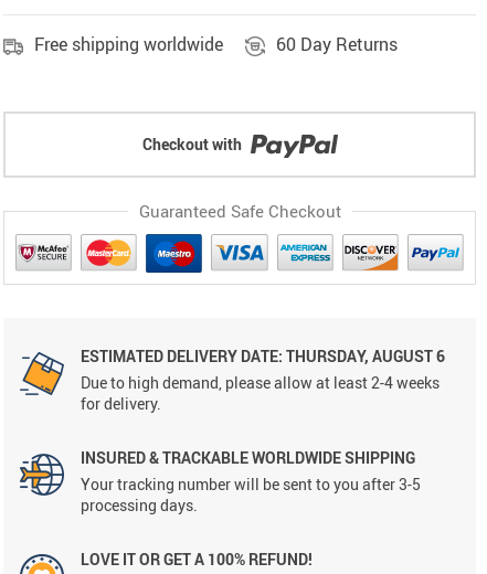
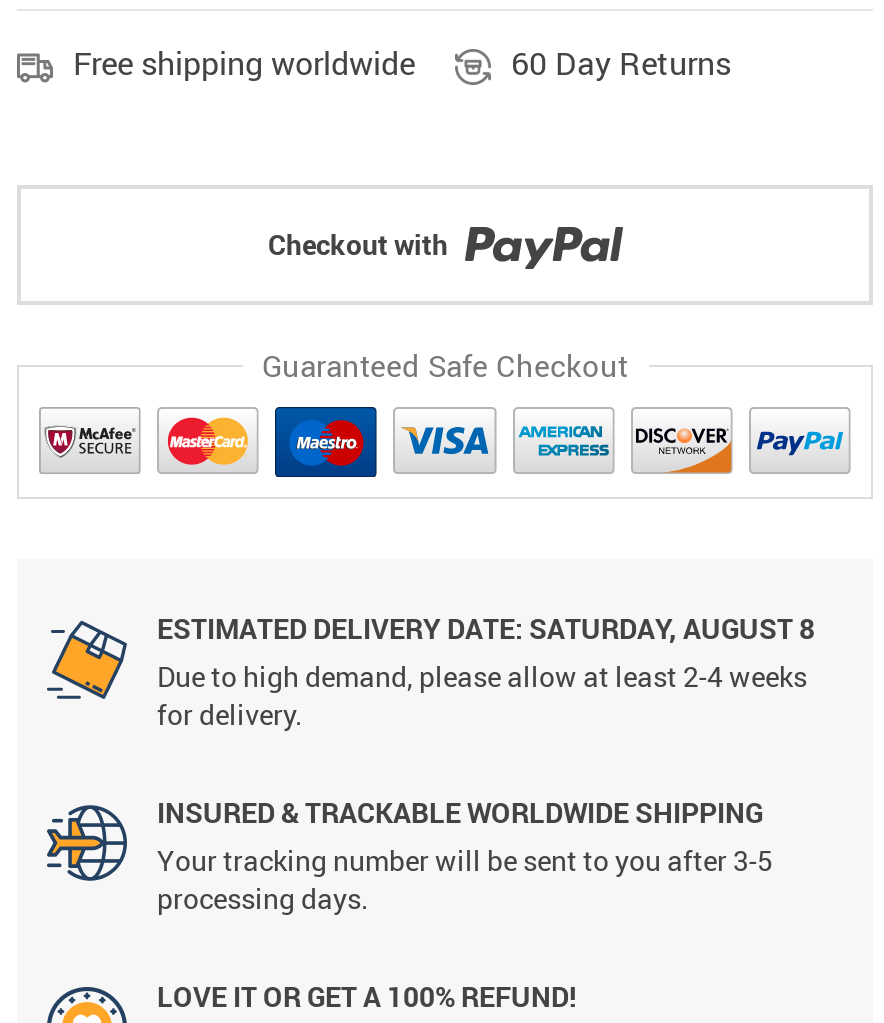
[81,345,445,366] ESTIMATED DELIVERY DATE: THURSDAY, AUGUST 6 -> [157,608,815,646] ESTIMATED DELIVERY DATE: SATURDAY, AUGUST 8

